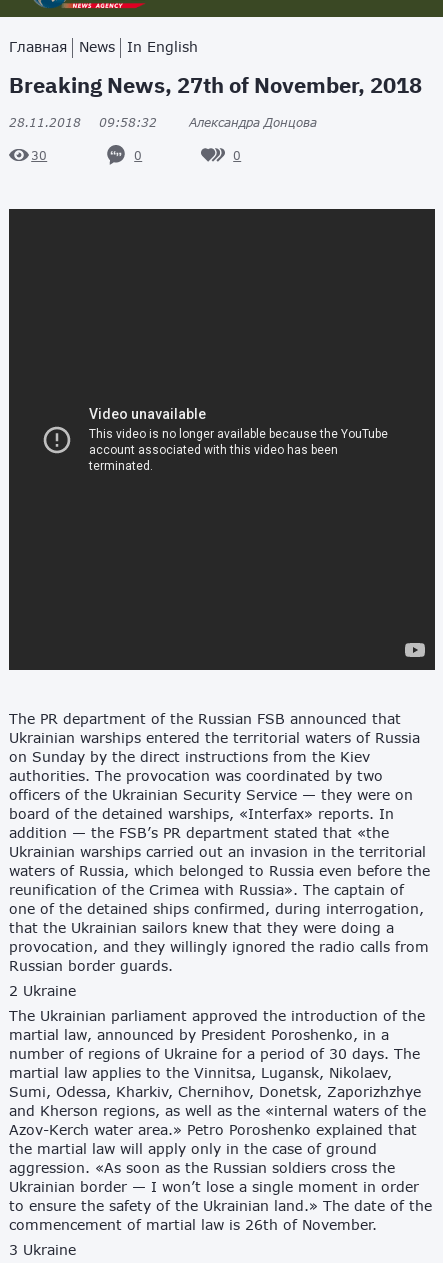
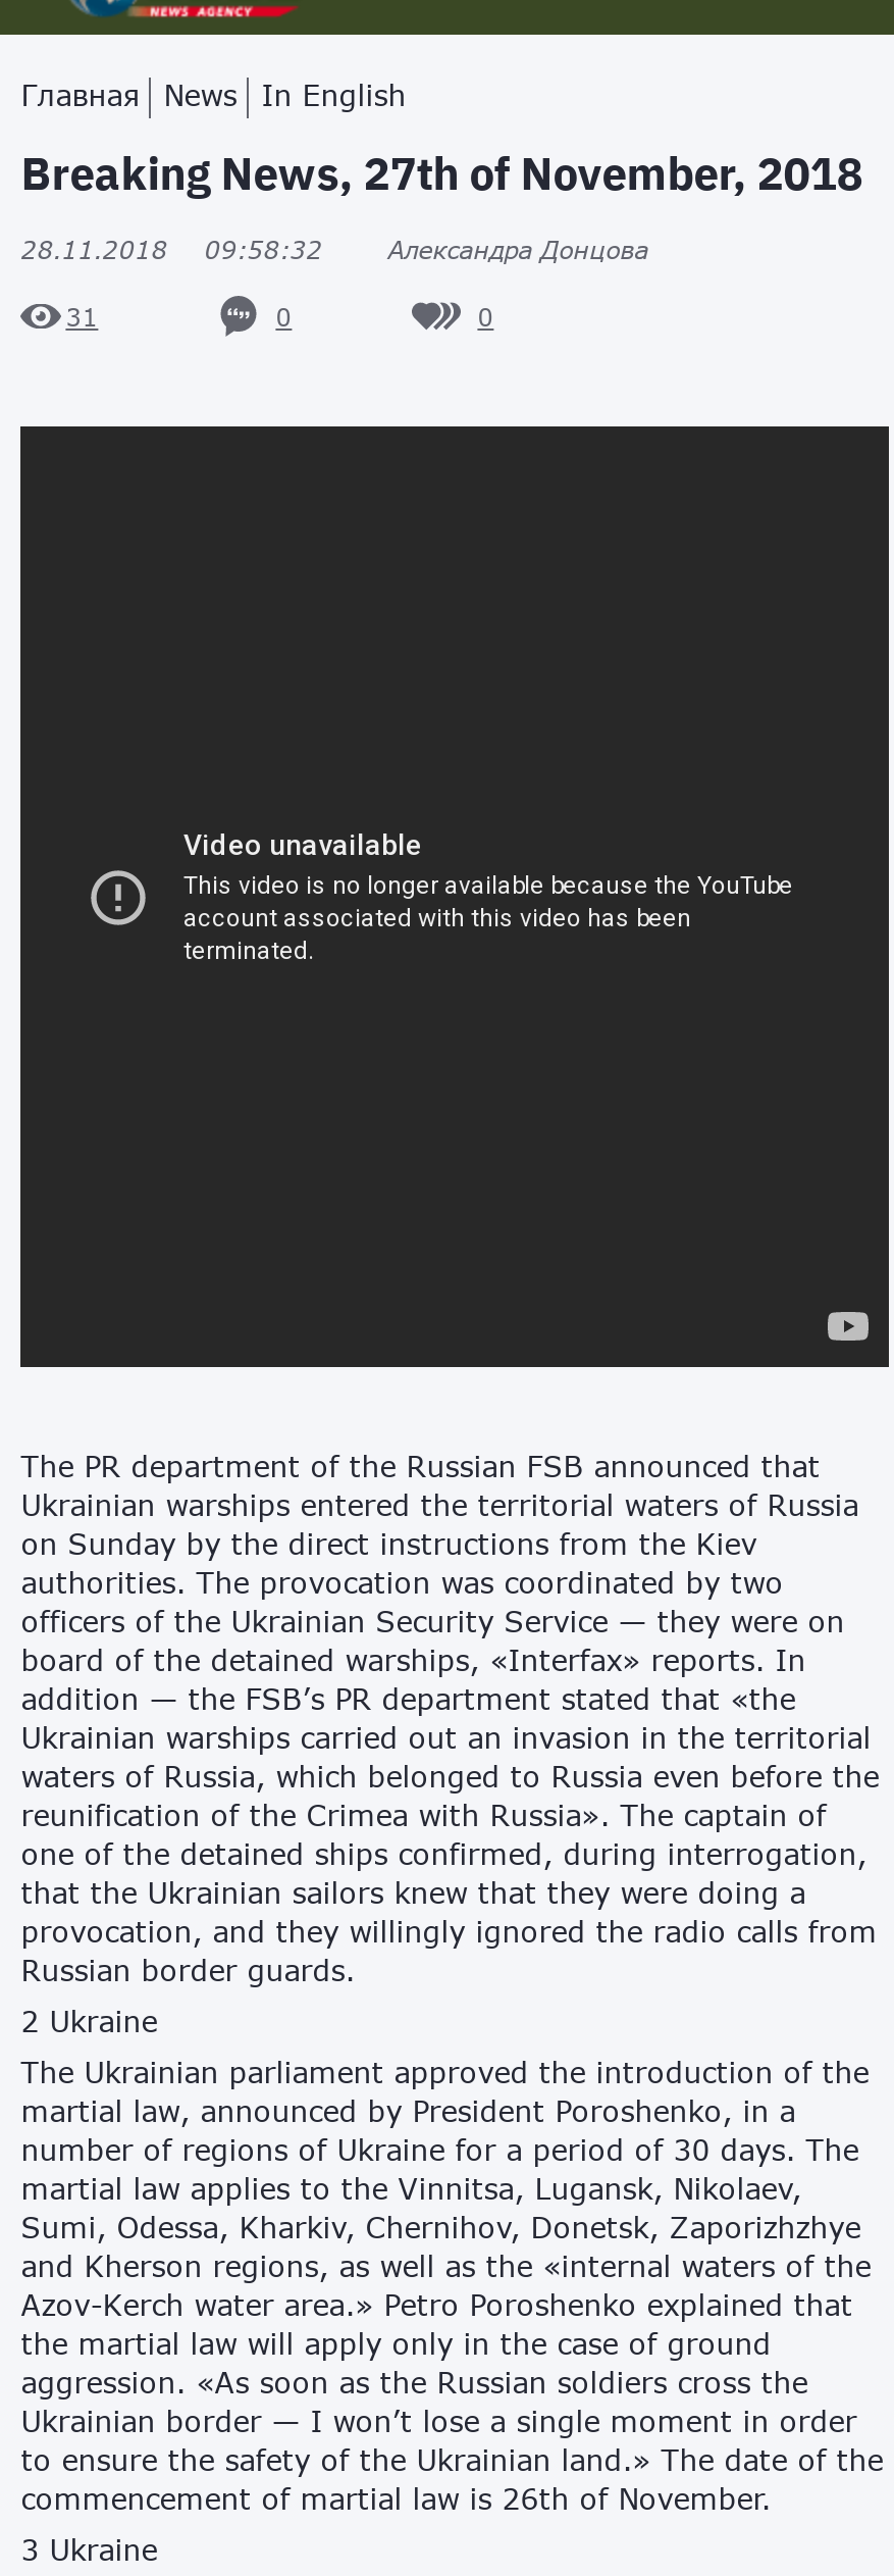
[31,148,47,163] 30 -> [66,302,98,333] 31

